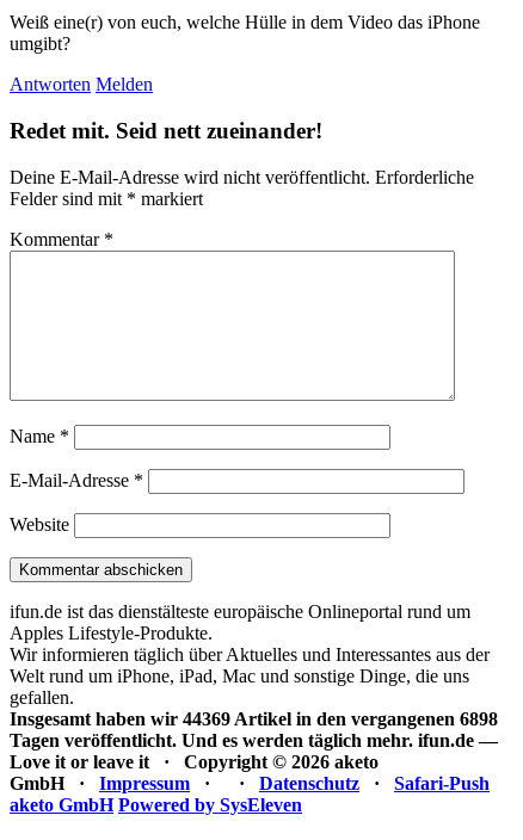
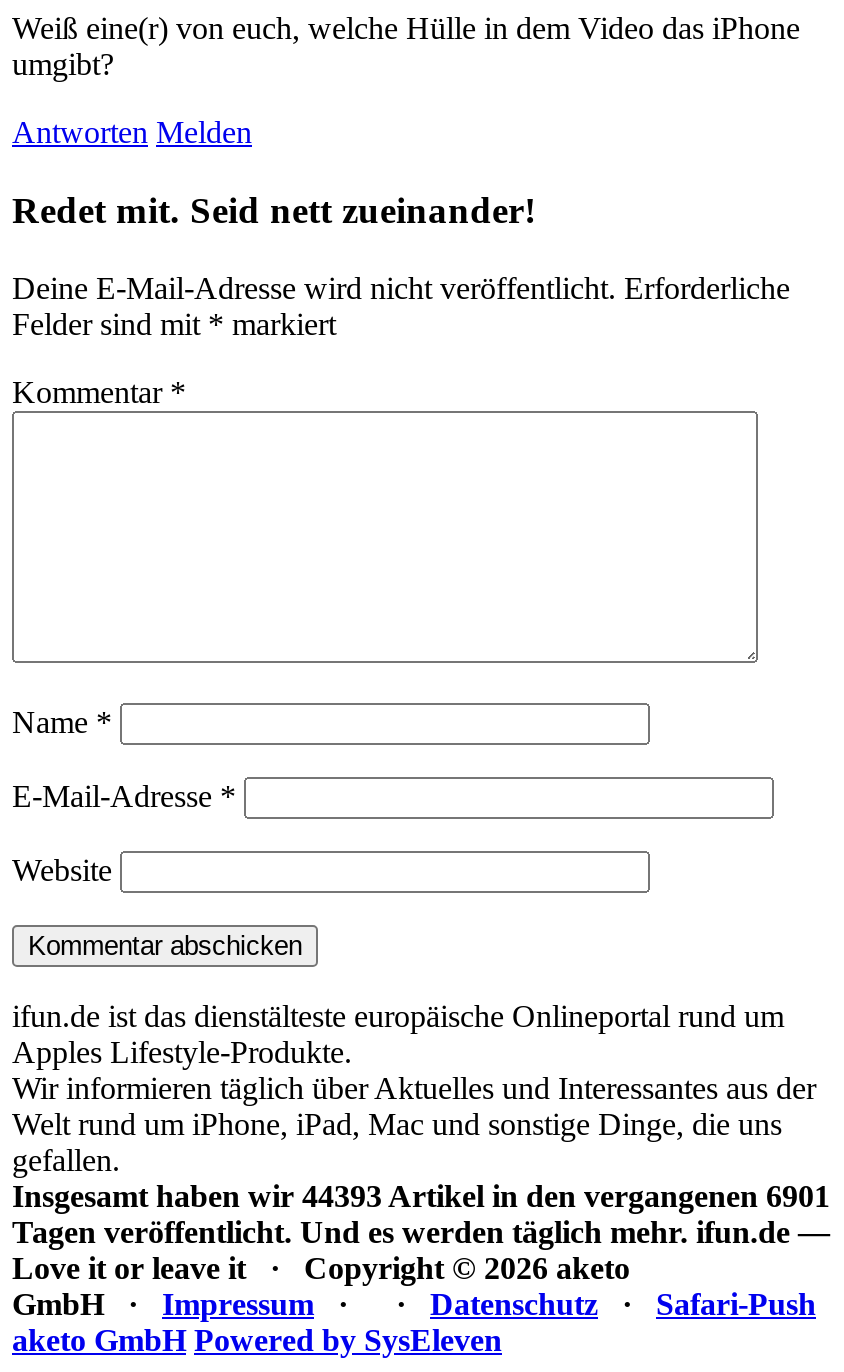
[10,709,498,729] Insgesamt haben wir 44369 Artikel in den vergangenen 6898 -> [12,1179,830,1213] Insgesamt haben wir 44393 Artikel in den vergangenen 6901

